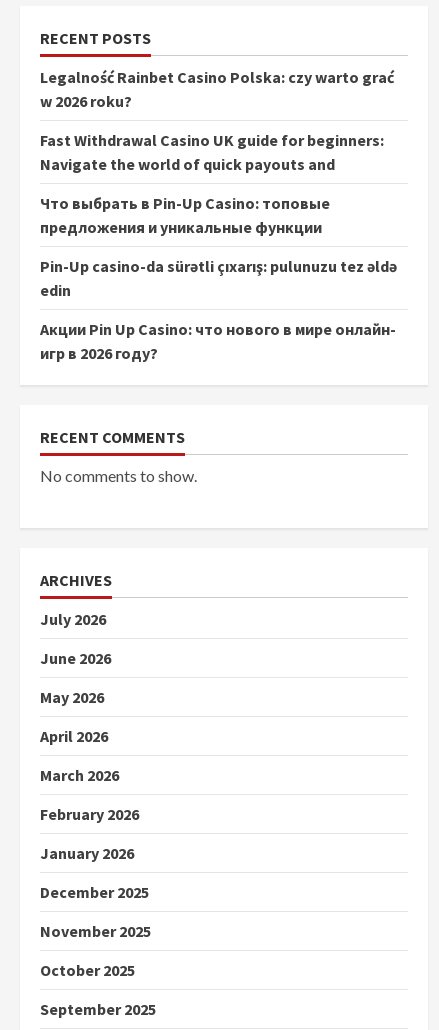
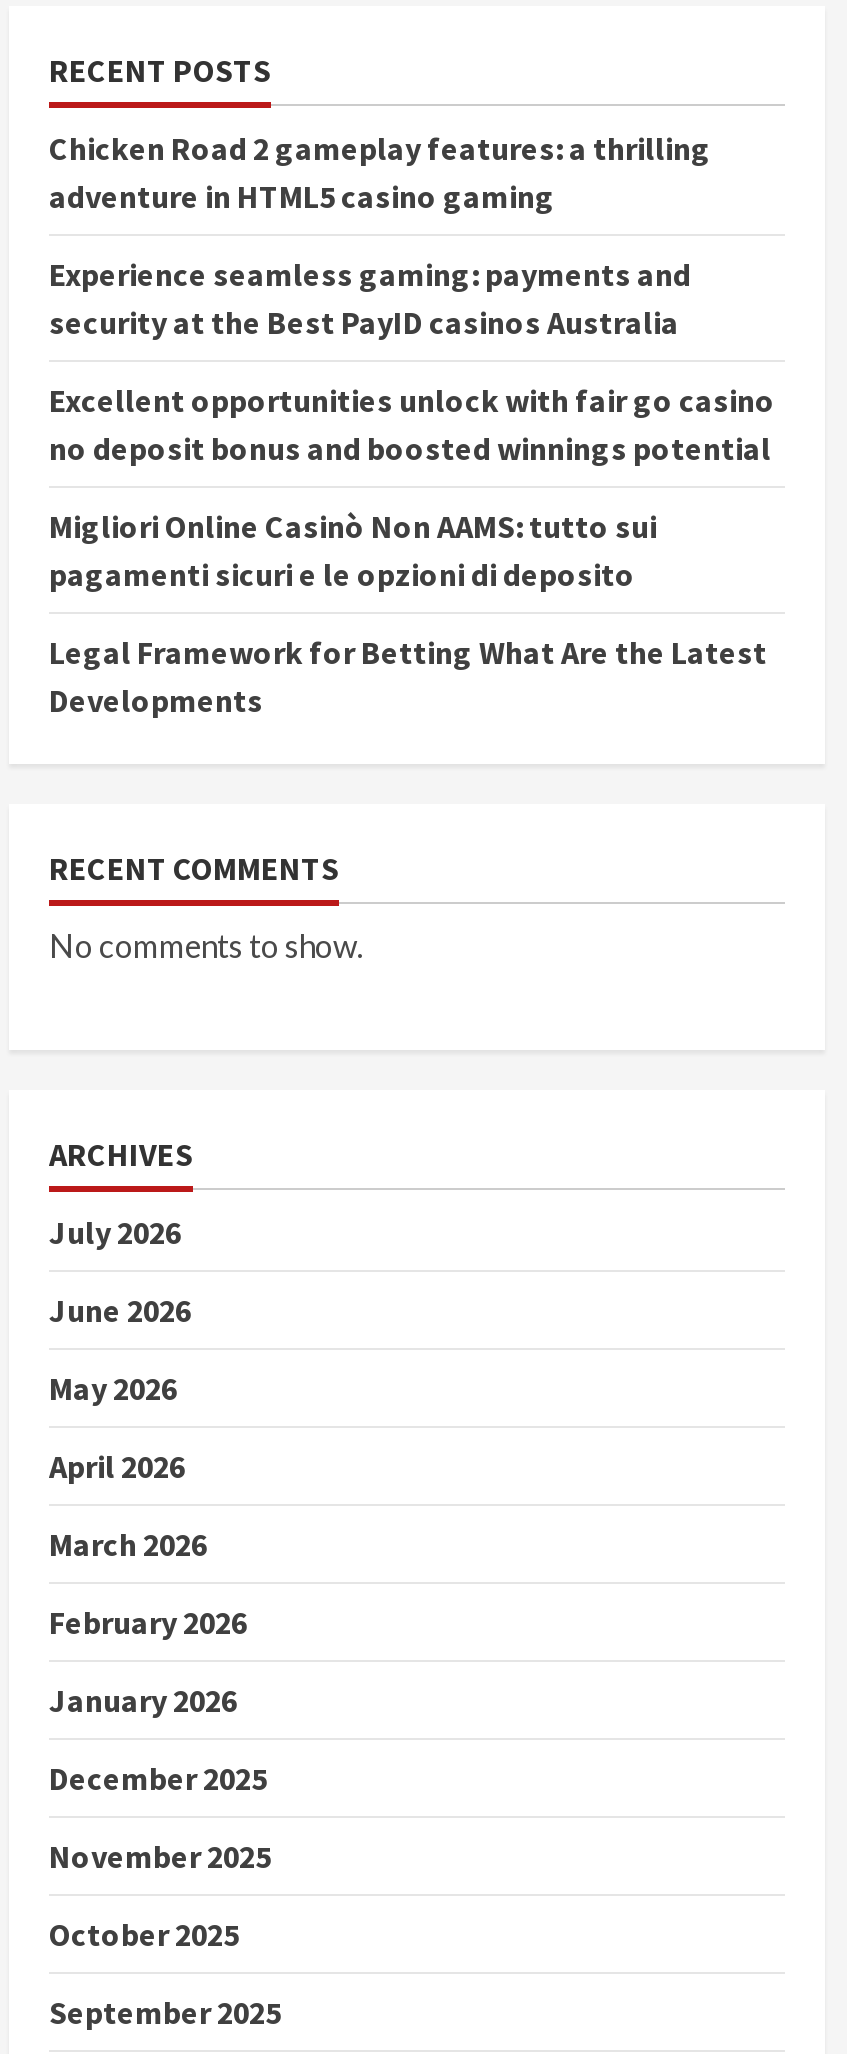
[40,67,394,111] Legalność Rainbet Casino Polska: czy warto grać | w 2026 roku? -> [49,128,711,216] Chicken Road 2 gameplay features: a thrilling | adventure in HTML5 casino gaming
[40,130,384,174] Fast Withdrawal Casino UK guide for beginners: | Navigate the world of quick payouts and -> [49,254,691,342] Experience seamless gaming: payments and | security at the Best PayID casinos Australia
[40,193,330,237] Что выбрать в Pin-Up Casino: топовые | предложения и уникальные функции -> [49,380,775,468] Excellent opportunities unlock with fair go casino | no deposit bonus and boosted winnings potential
[40,256,397,300] Pin-Up casino-da sürətli çıxarış: pulunuzu tez əldə | edin -> [49,506,657,594] Migliori Online Casinò Non AAMS: tutto sui | pagamenti sicuri e le opzioni di deposito
[40,319,396,363] Акции Pin Up Casino: что нового в мире онлайн- | игр в 2026 году? -> [49,632,767,720] Legal Framework for Betting What Are the Latest | Developments

